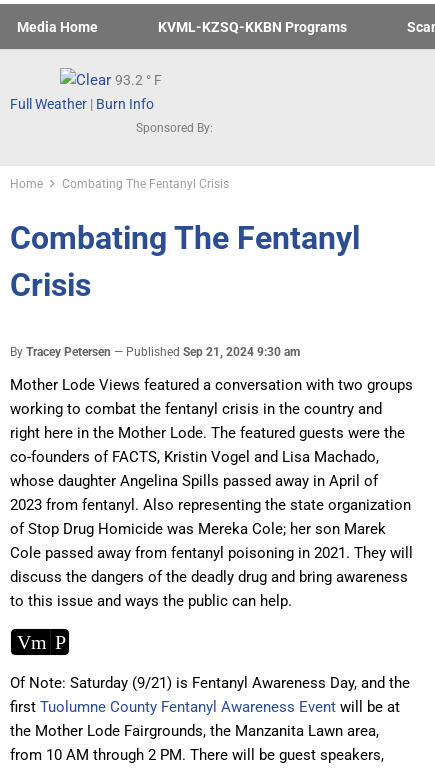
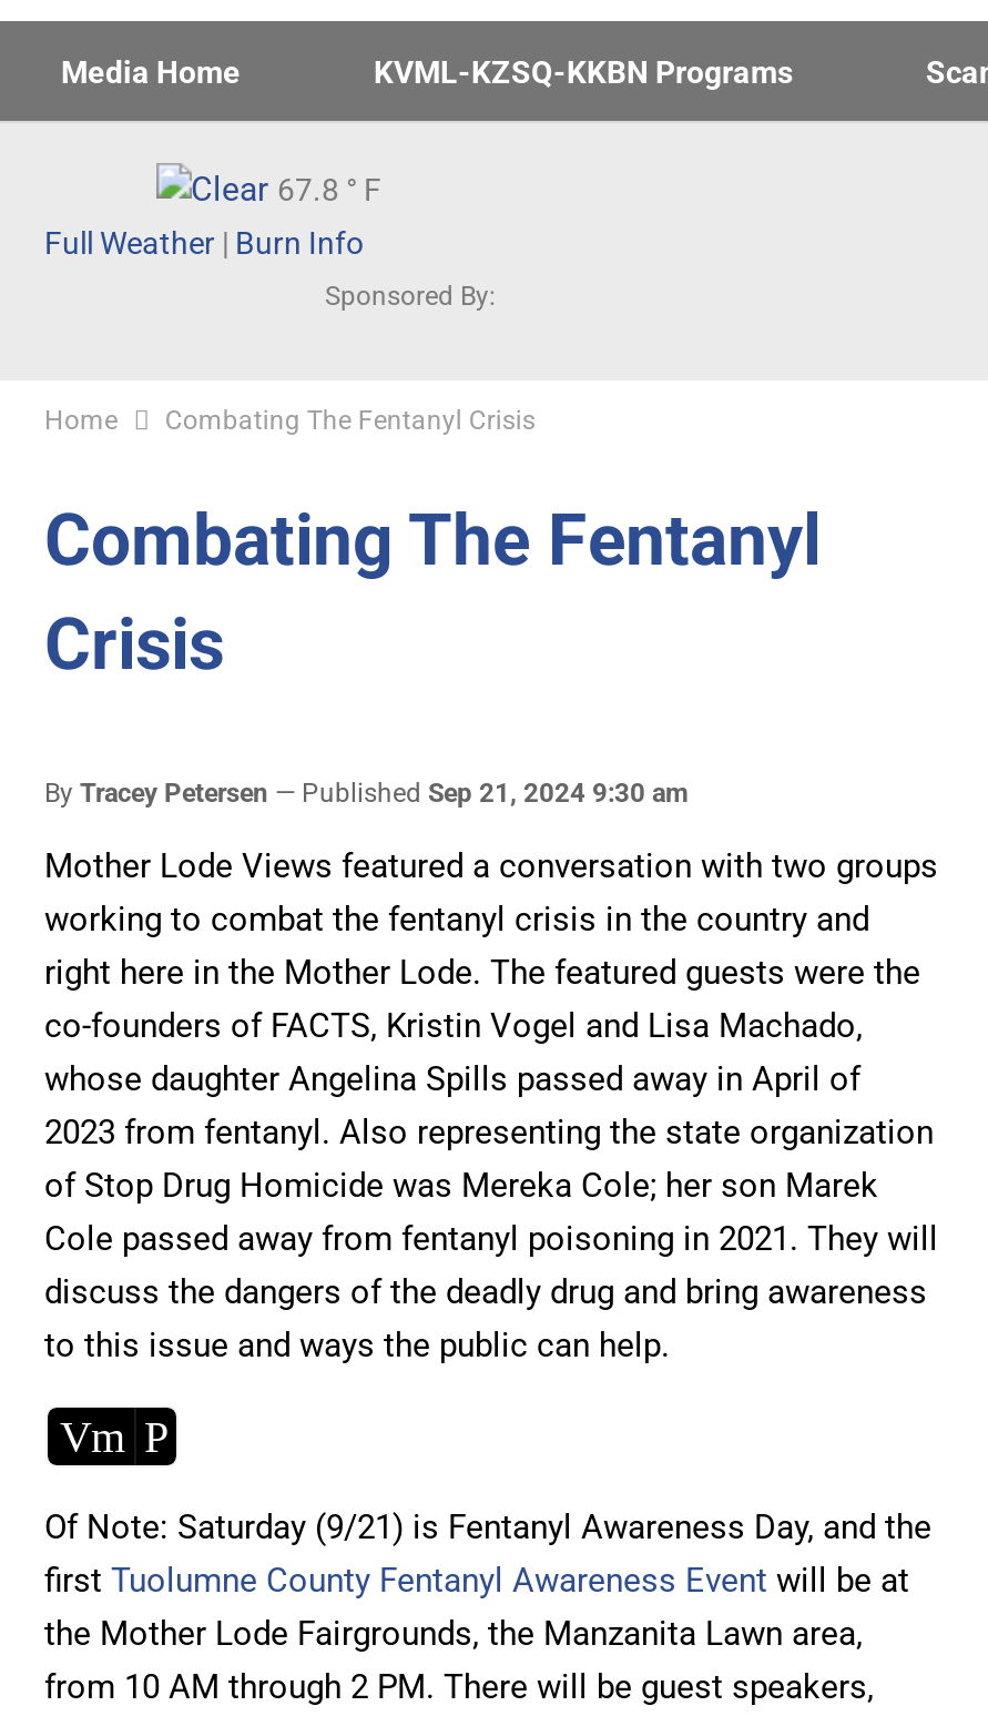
[114,72,161,88] 93.2 ° F -> [277,172,381,207] 67.8 ° F

